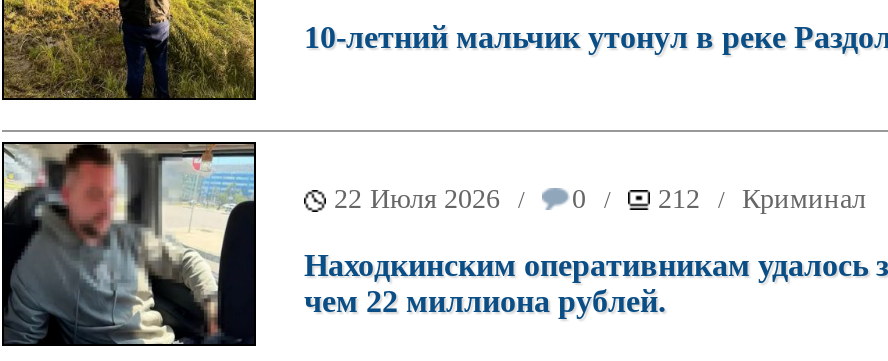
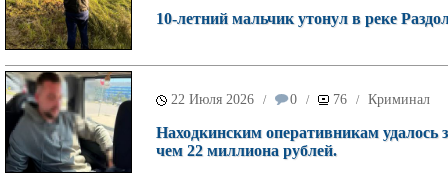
[334,184,866,214] 22 Июля 2026 / 0 / 212 / Криминал -> [171,92,430,107] 22 Июля 2026 / 0 / 76 / Криминал

